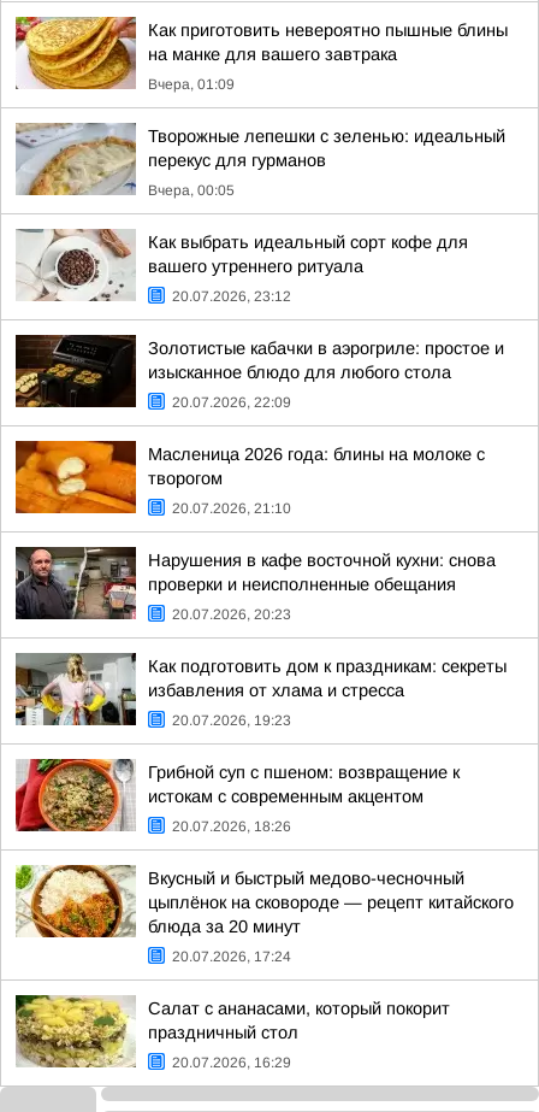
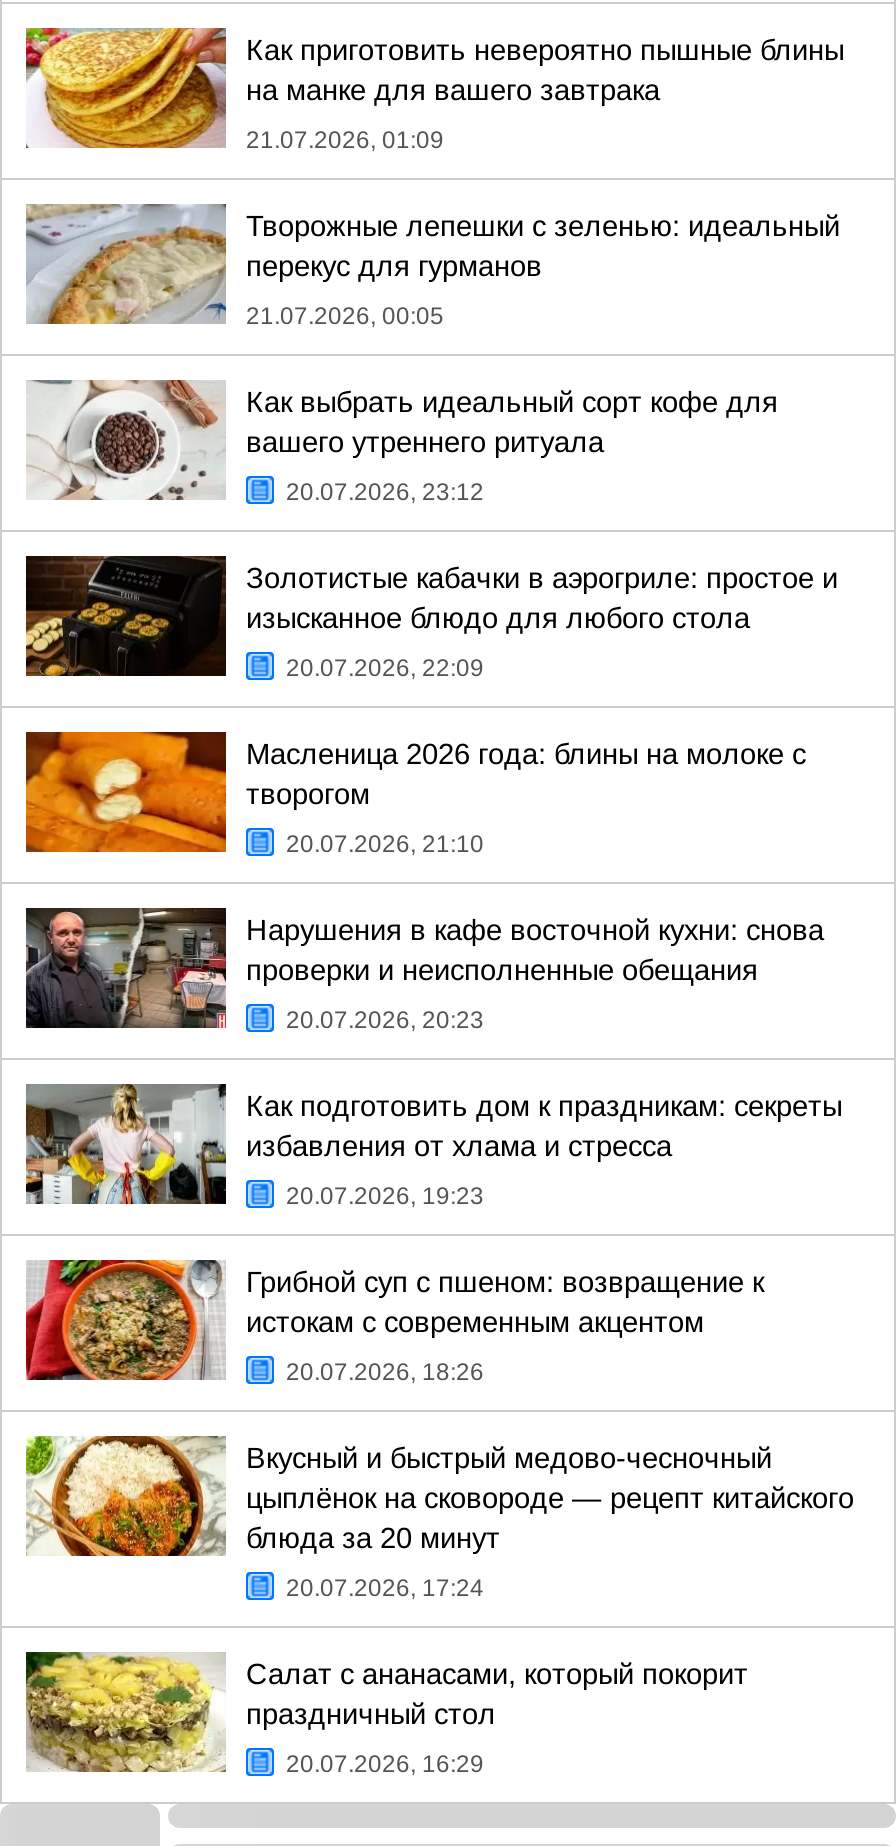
[148,76,235,93] Вчера, 01:09 -> [246,126,444,154] 21.07.2026, 01:09
[148,182,235,199] Вчера, 00:05 -> [246,302,444,330] 21.07.2026, 00:05

